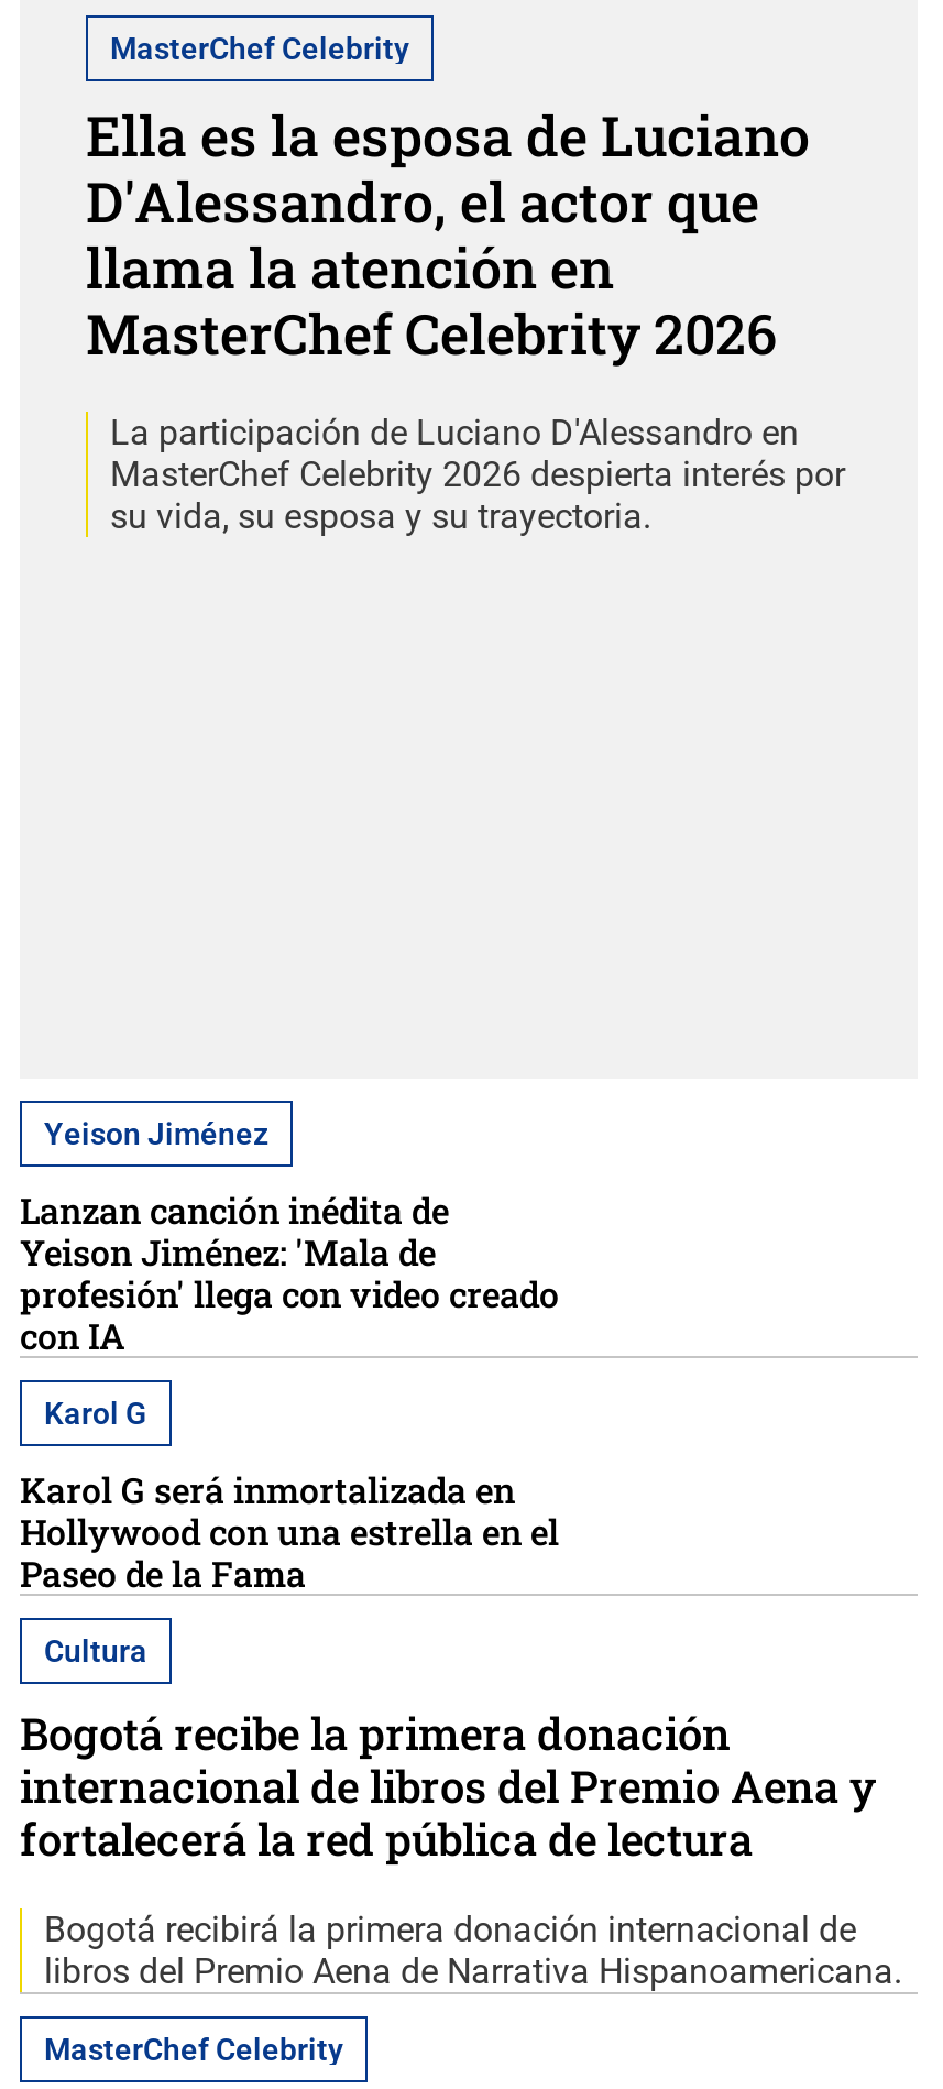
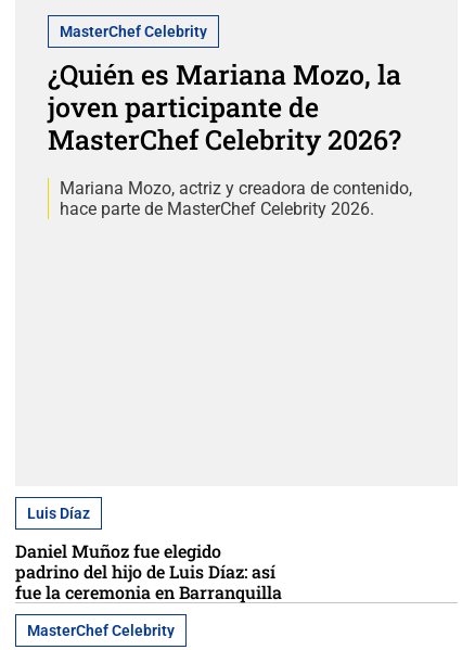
[86,99,845,537] Ella es la esposa de Luciano | D'Alessandro, el actor que | llama la atención en | MasterChef Celebrity 2026 | La participación de Luciano D'Alessandro en | MasterChef Celebrity 2026 despierta interés por | su vida, su esposa y su trayectoria. -> [48,56,412,219] ¿Quién es Mariana Mozo, la | joven participante de | MasterChef Celebrity 2026? | Mariana Mozo, actriz y creadora de contenido, | hace parte de MasterChef Celebrity 2026.
[20,1115,902,1991] Yeison Jiménez | Lanzan canción inédita de | Yeison Jiménez: 'Mala de | profesión' llega con video creado | con IA | Karol G | Karol G será inmortalizada en | Hollywood con una estrella en el | Paseo de la Fama | Cultura | Bogotá recibe la primera donación | internacional de libros del Premio Aena y | fortalecerá la red pública de lectura | Bogotá recibirá la primera donación internacional de | libros del Premio Aena de Narrativa Hispanoamericana. -> [15,504,282,603] Luis Díaz | Daniel Muñoz fue elegido | padrino del hijo de Luis Díaz: así | fue la ceremonia en Barranquilla

